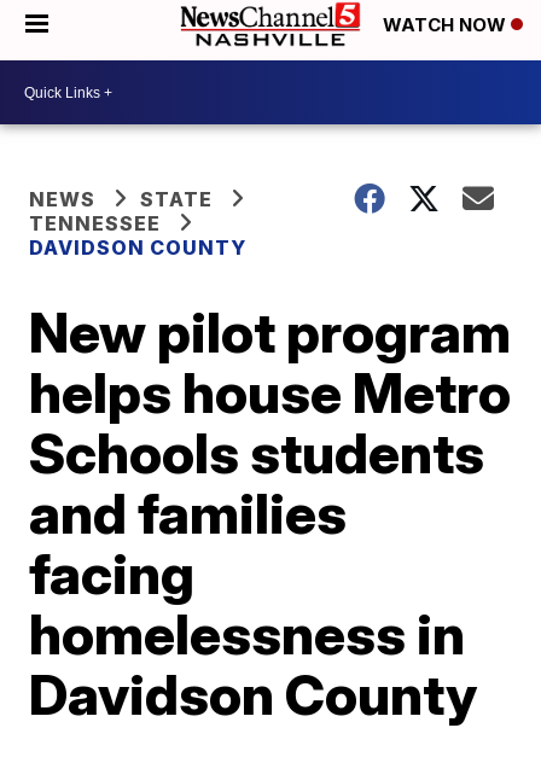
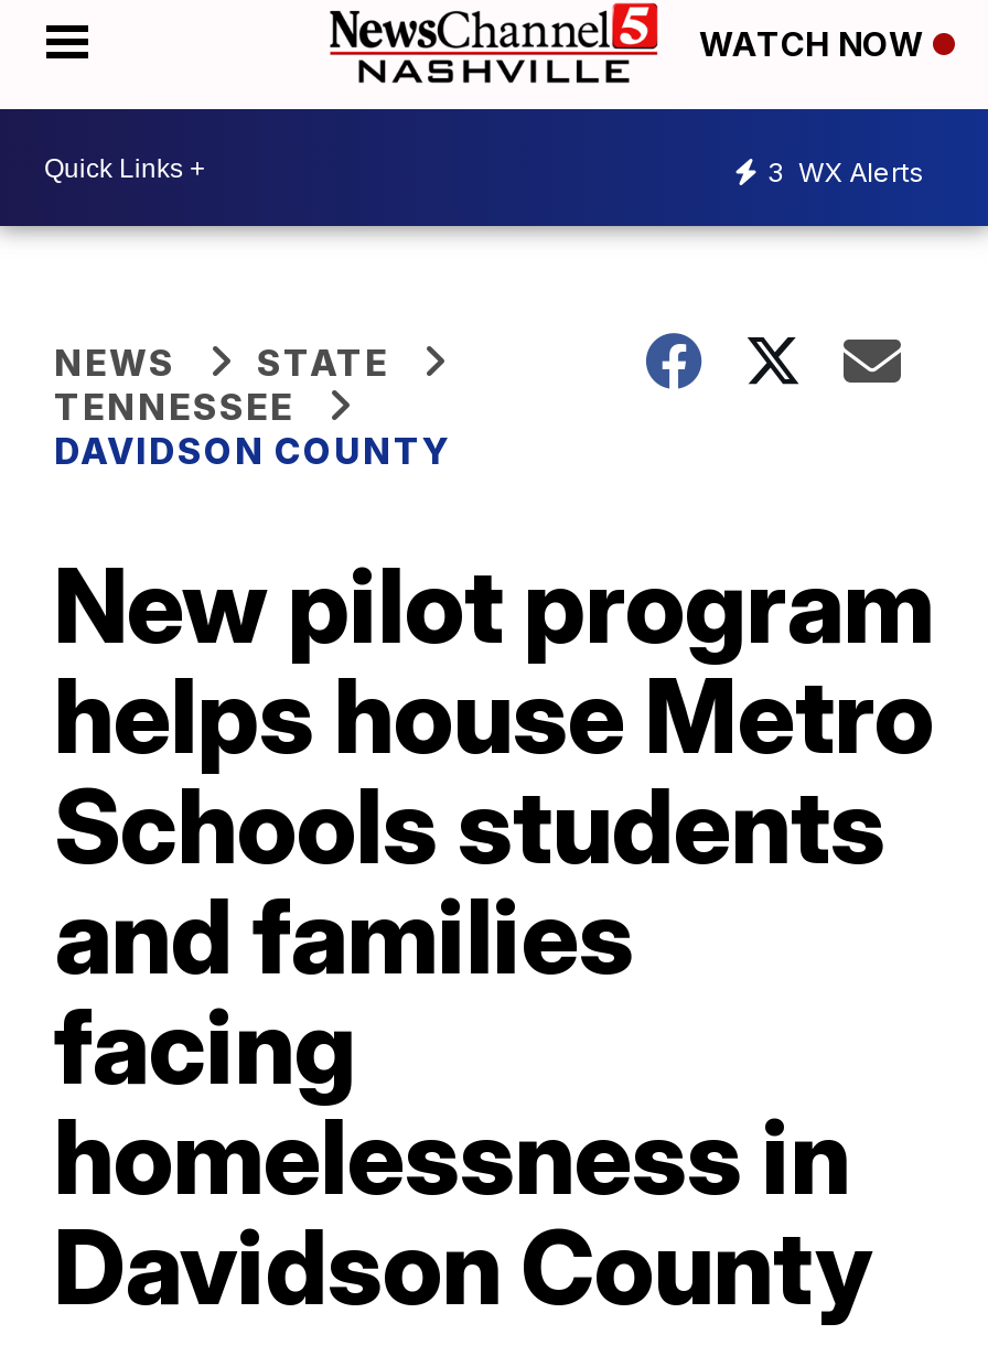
none -> [767,154,924,187] 3 WX Alerts

